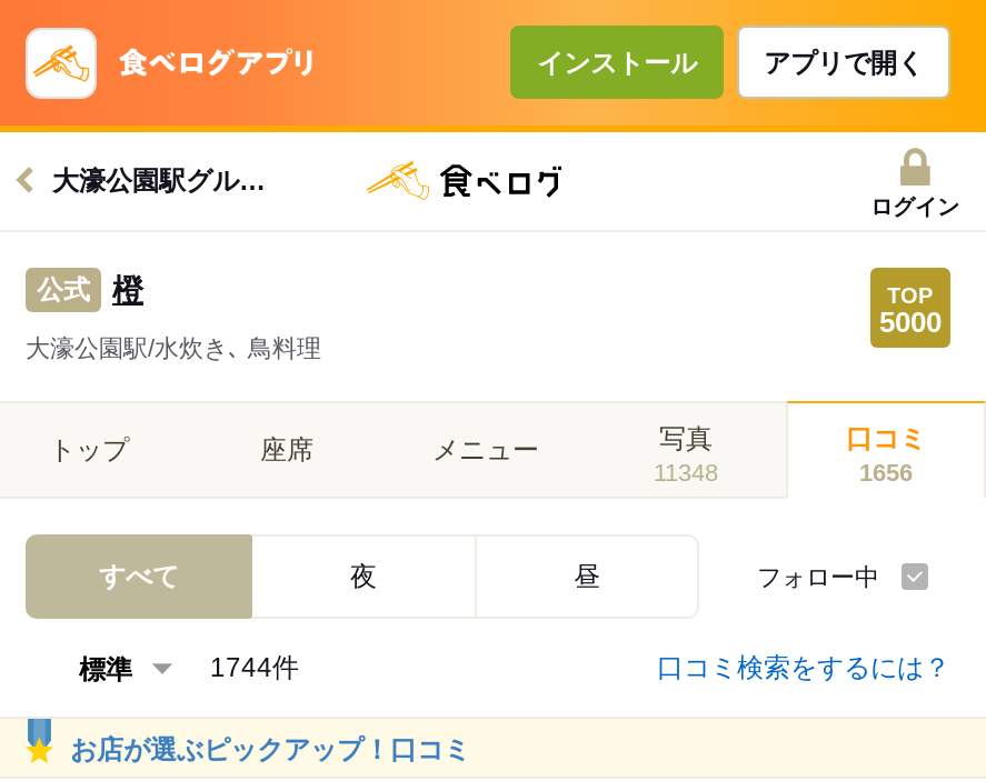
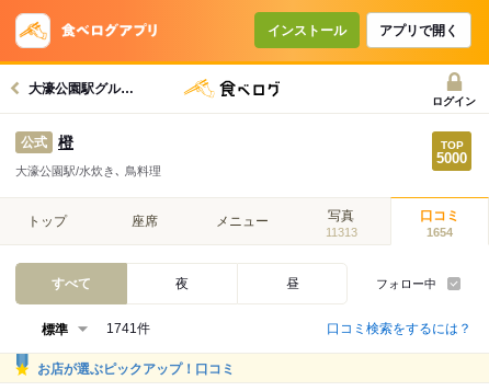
[654,459,718,485] 11348 -> [325,226,357,239] 11313
[859,459,913,485] 1656 -> [427,226,453,239] 1654
[210,653,299,684] 1744件 -> [106,321,150,336] 1741件

